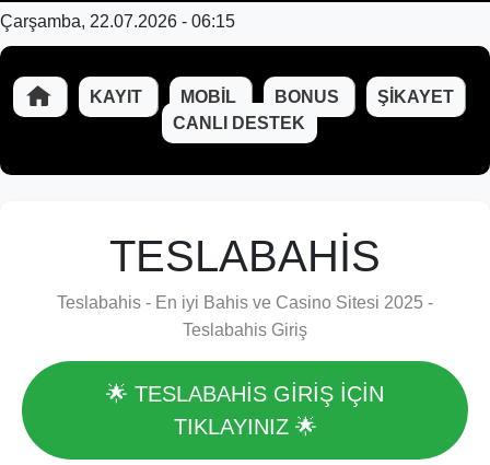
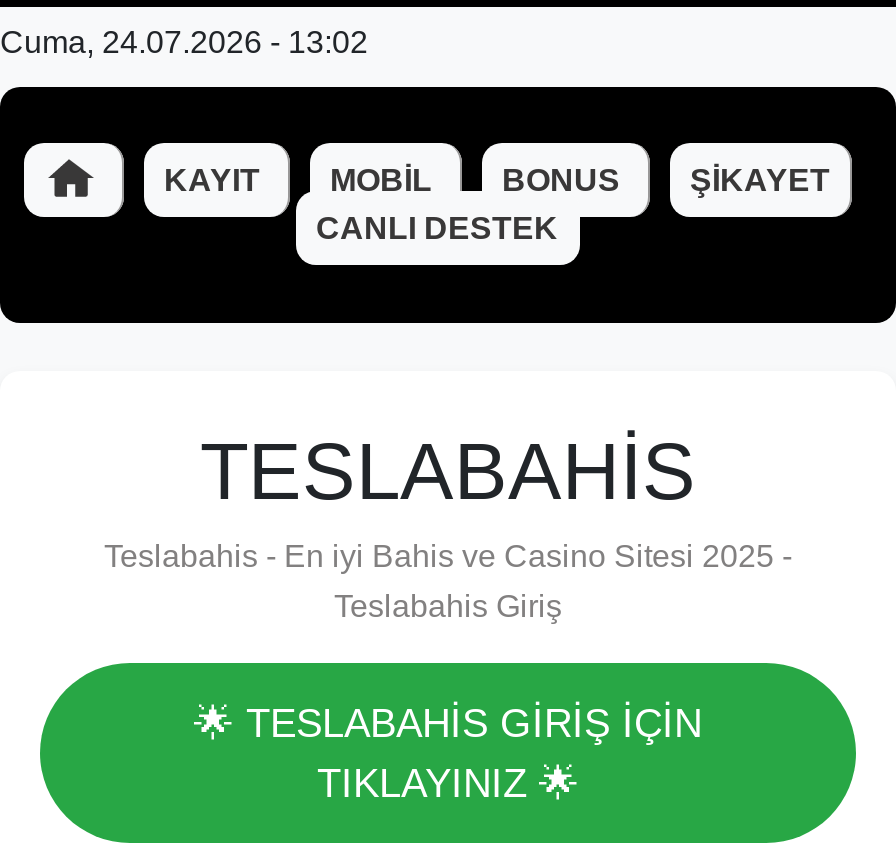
[0,12,235,31] Çarşamba, 22.07.2026 - 06:15 -> [0,25,368,59] Cuma, 24.07.2026 - 13:02

